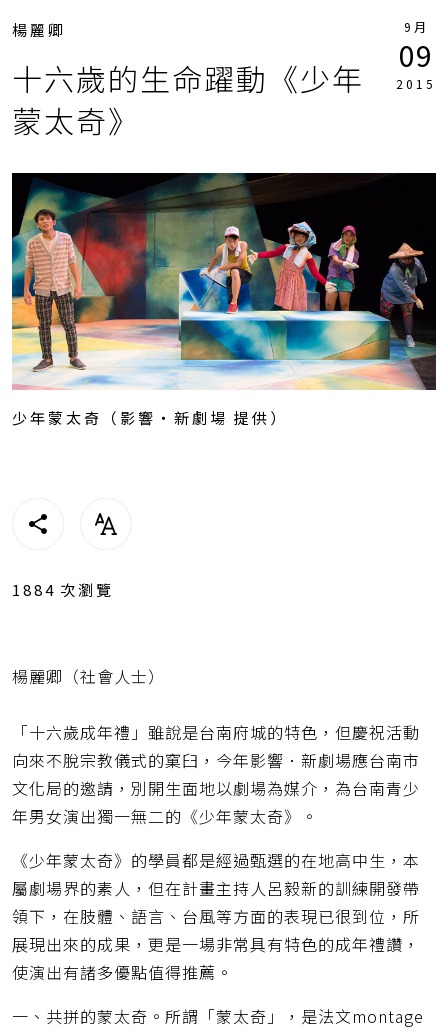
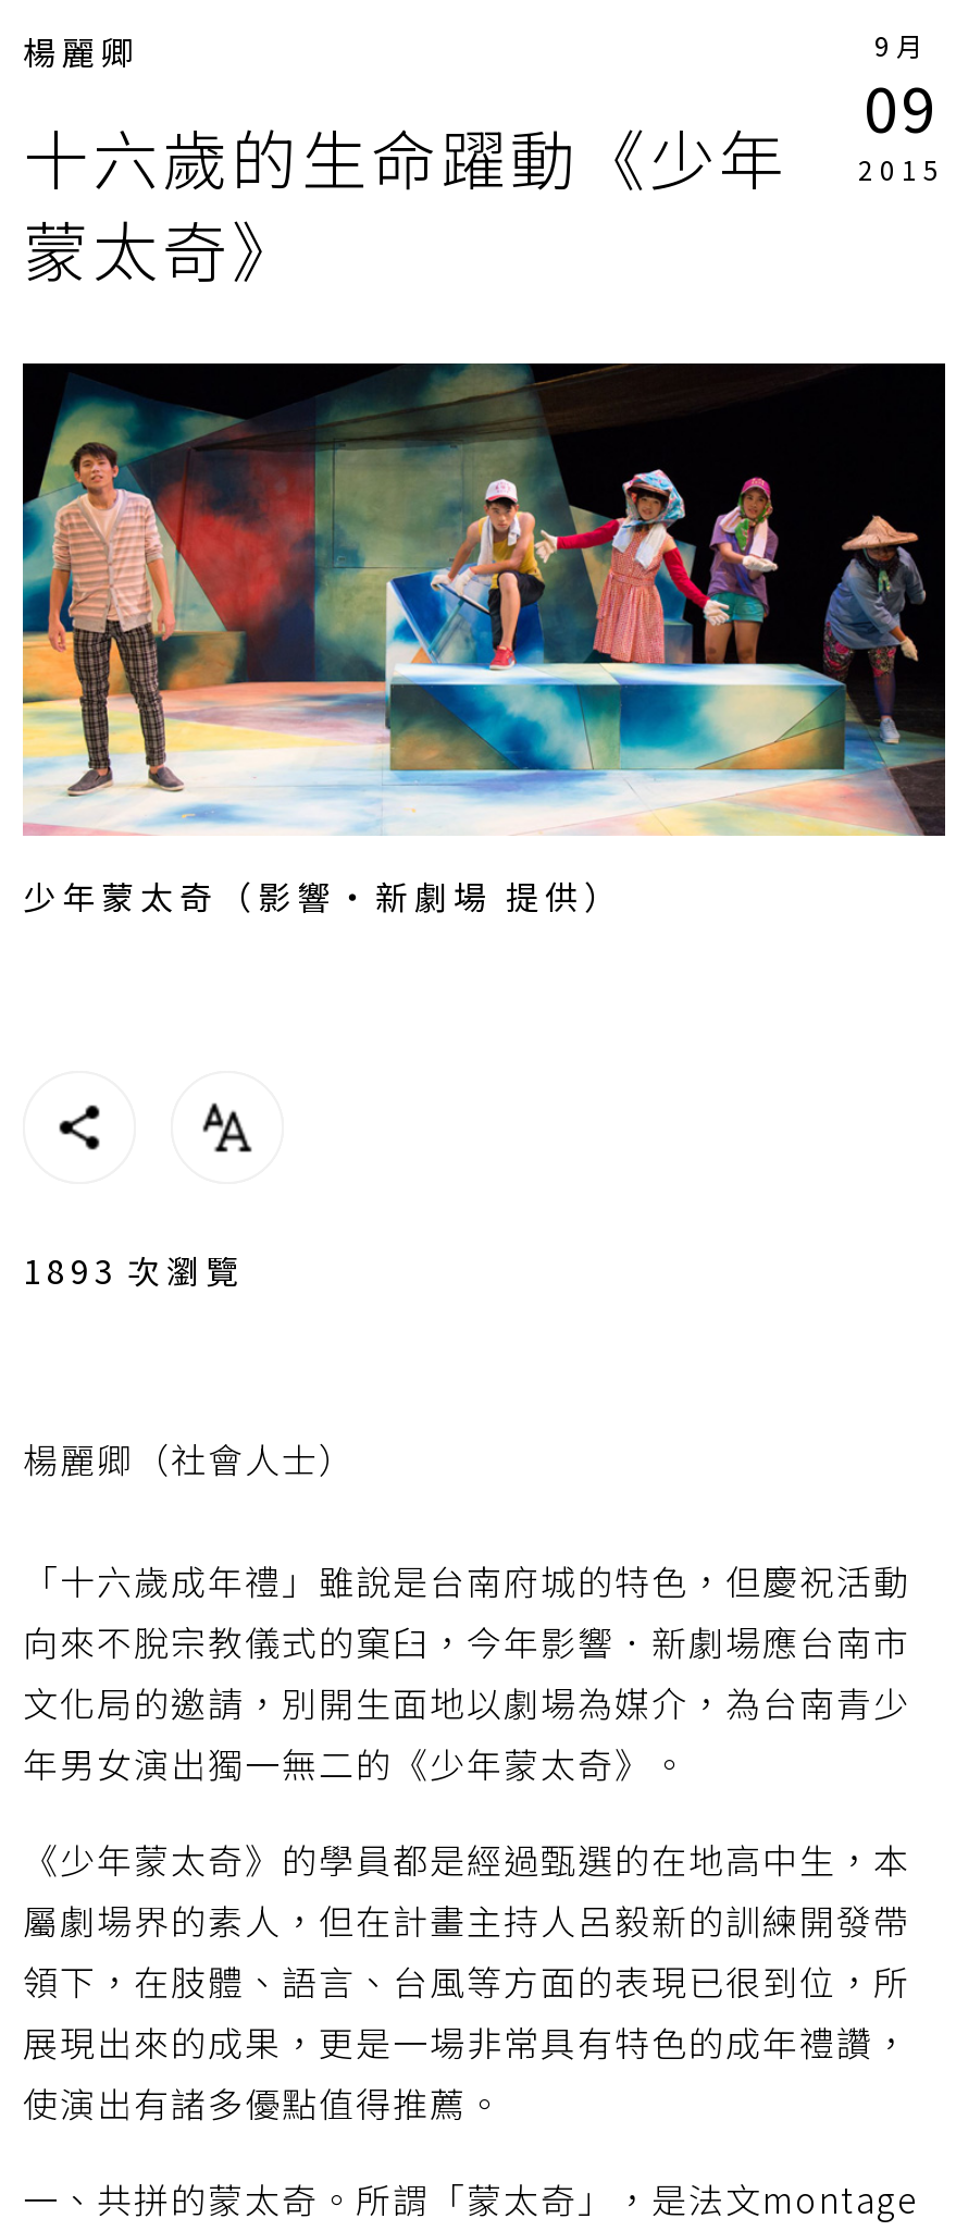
[12,579,114,600] 1884 次瀏覽 -> [23,1248,245,1294] 1893 次瀏覽

